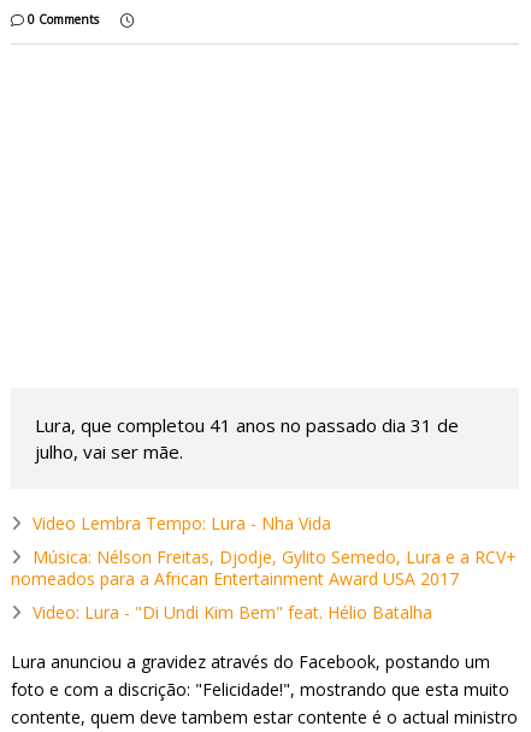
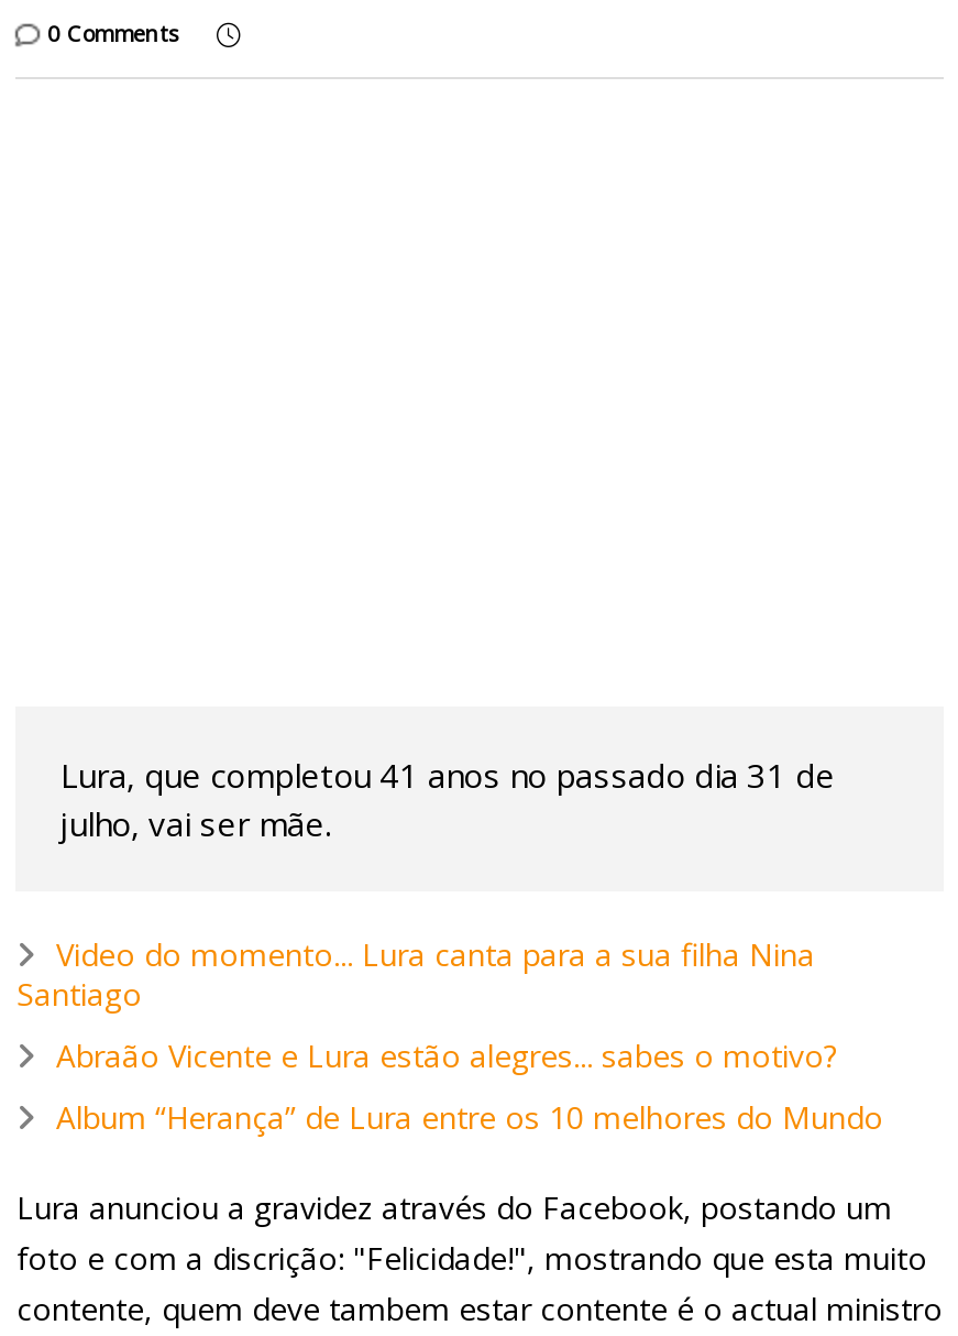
[33,512,332,534] Video Lembra Tempo: Lura - Nha Vida -> [16,933,815,1014] Video do momento... Lura canta para a sua filha Nina | Santiago
[11,545,517,590] Música: Nélson Freitas, Djodje, Gylito Semedo, Lura e a RCV+ | nomeados para a African Entertainment Award USA 2017 -> [56,1034,837,1076] Abraão Vicente e Lura estão alegres... sabes o motivo?
[33,601,433,624] Video: Lura - "Di Undi Kim Bem" feat. Hélio Batalha -> [56,1096,883,1138] Album “Herança” de Lura entre os 10 melhores do Mundo

